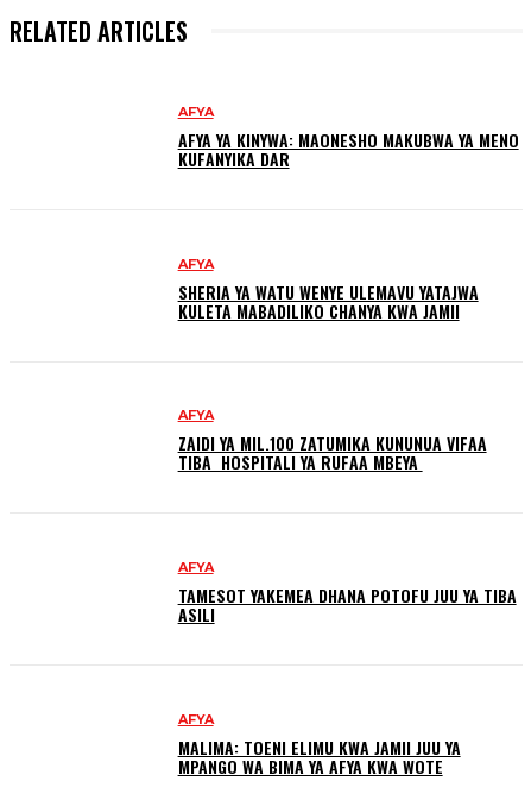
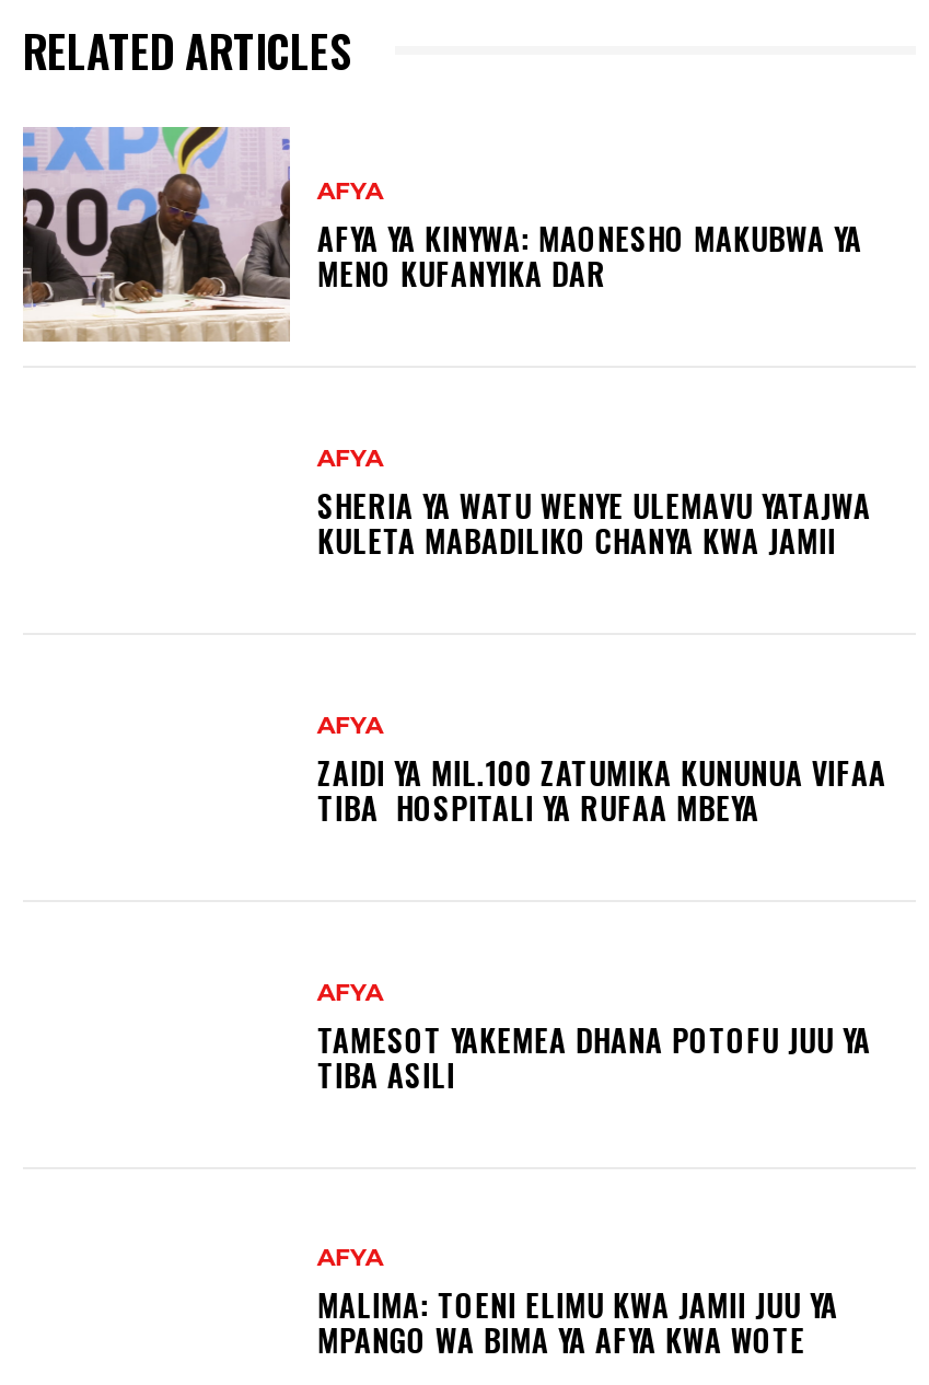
none -> [21,125,292,344] [image]

